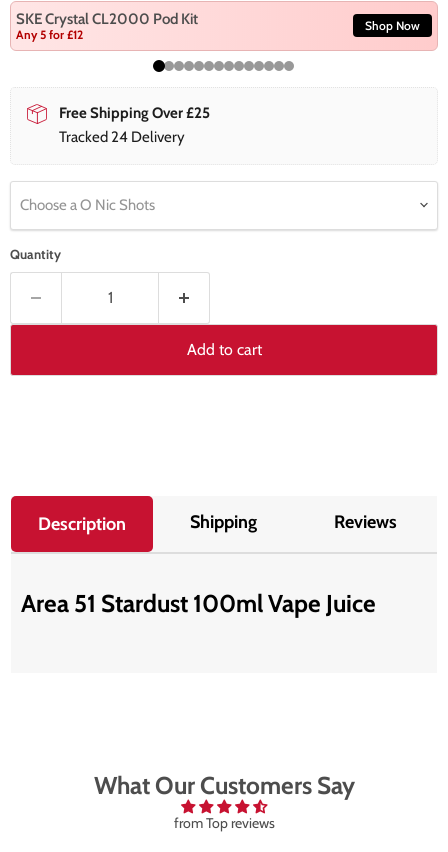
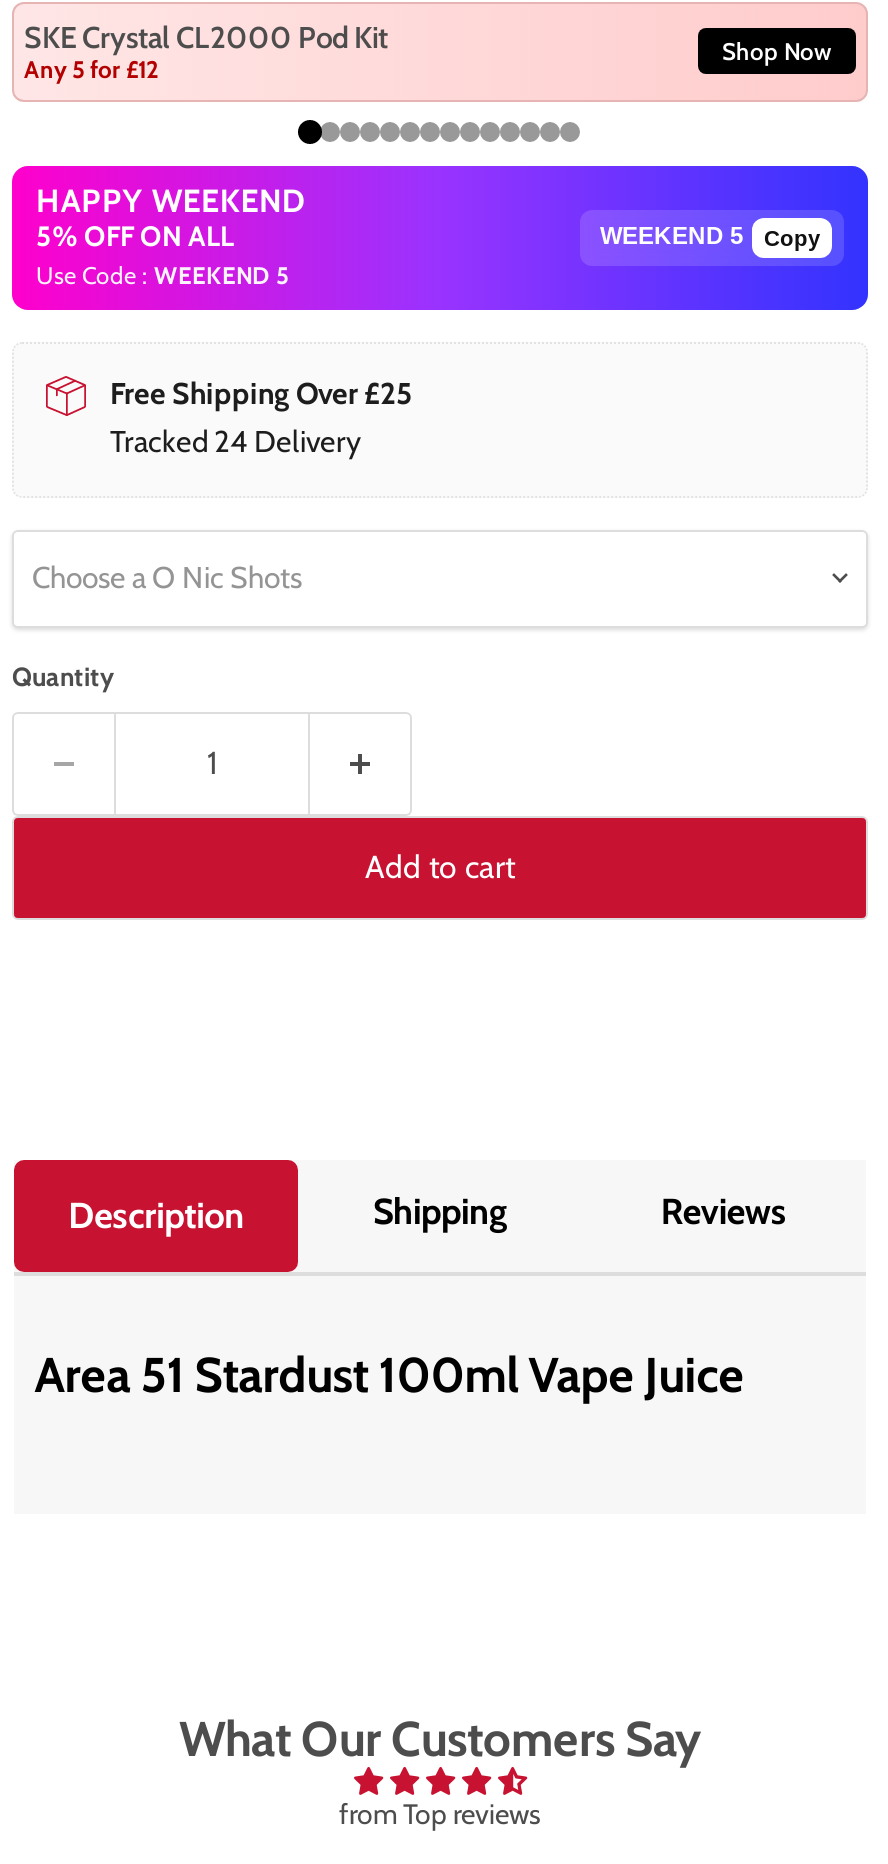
none -> [14,164,870,312] [image] | HAPPY WEEKEND | 5% OFF ON ALL | Use Code : WEEKEND 5
none -> [764,226,820,250] Copy

